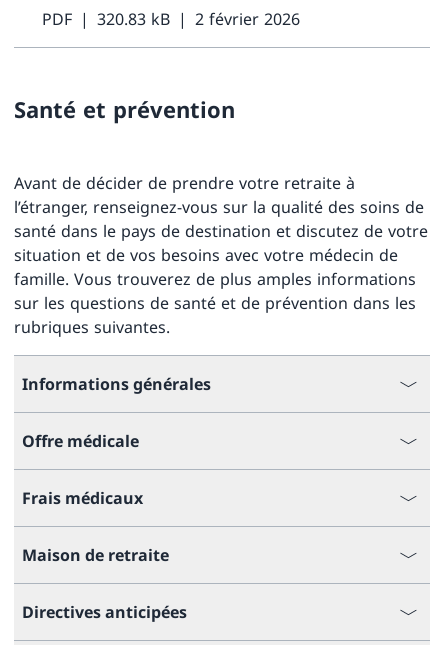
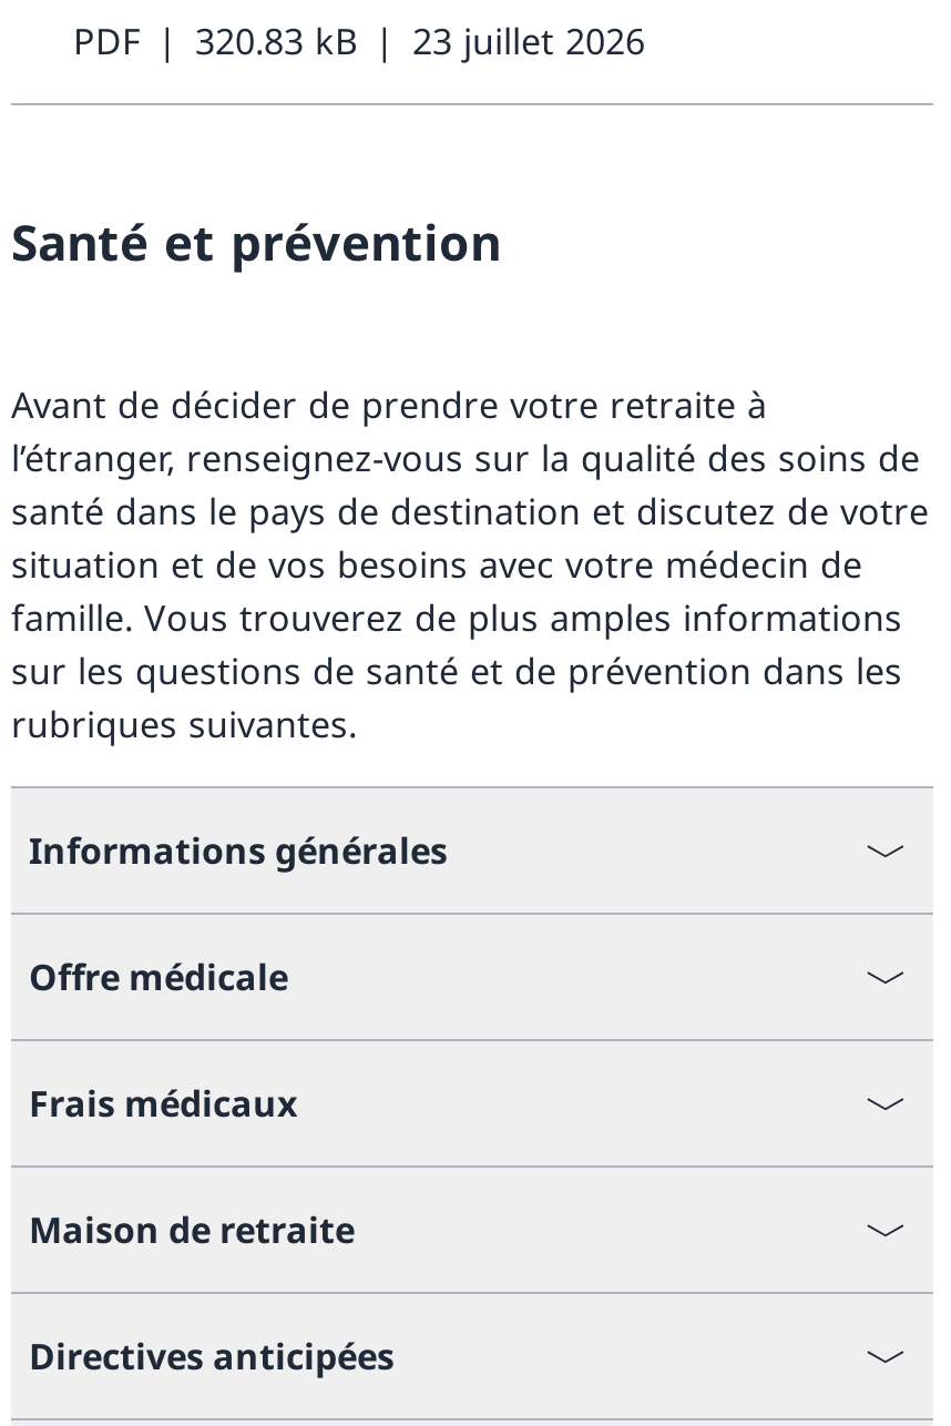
[42,8,300,30] PDF 320.83 kB 2 février 2026 -> [73,17,645,65] PDF 320.83 kB 23 juillet 2026

